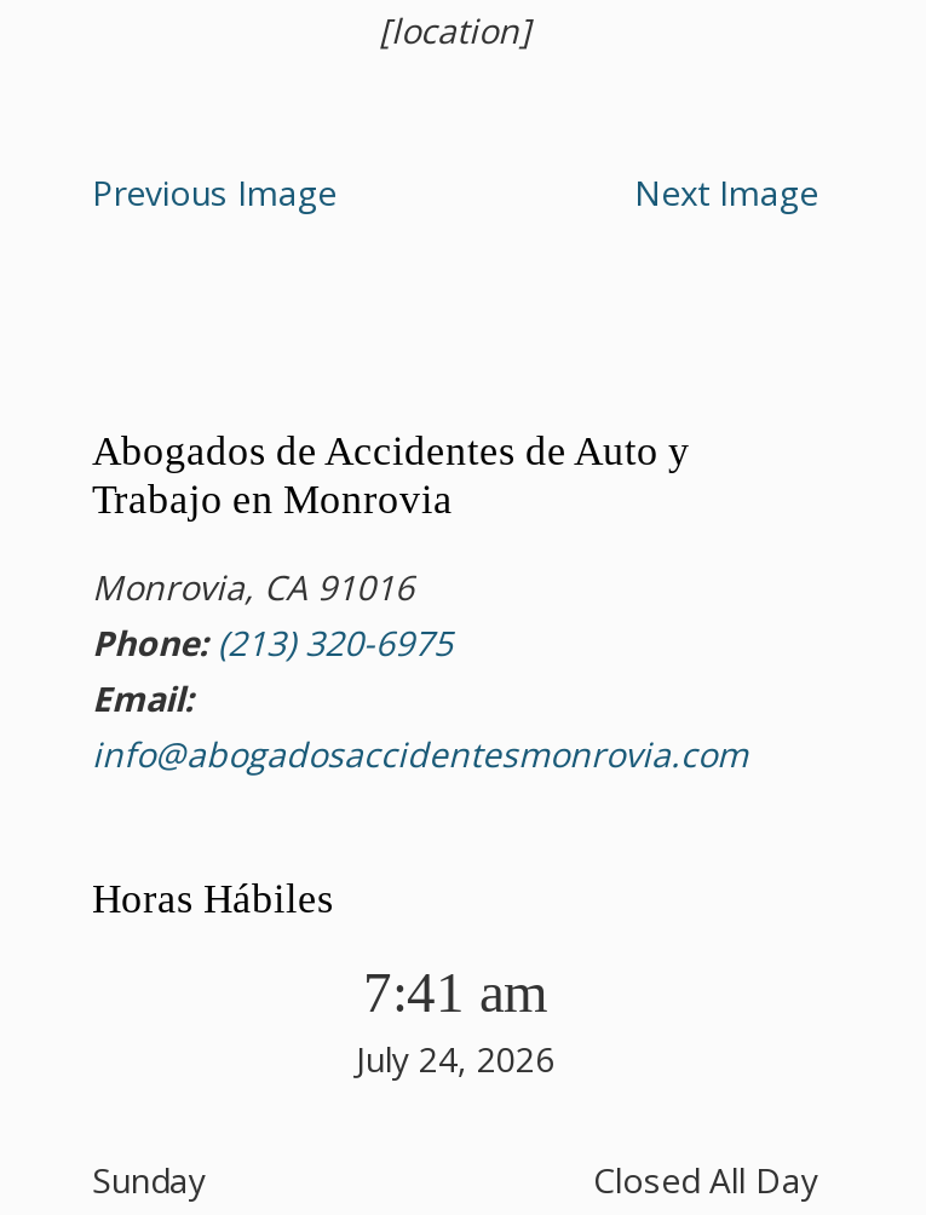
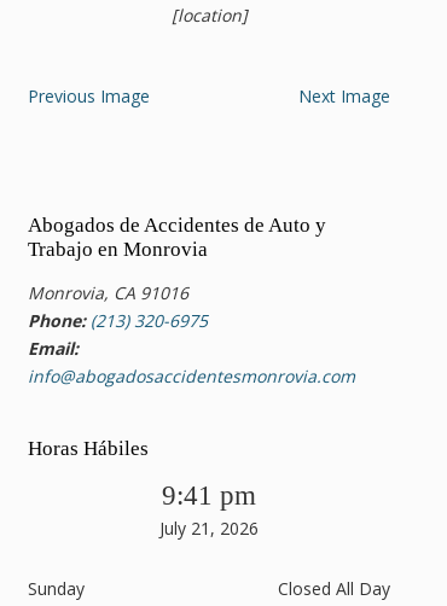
[356,960,554,1081] 7:41 am | July 24, 2026 -> [159,479,259,539] 9:41 pm | July 21, 2026

